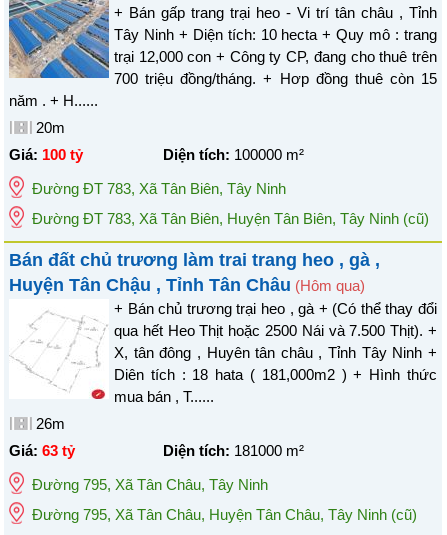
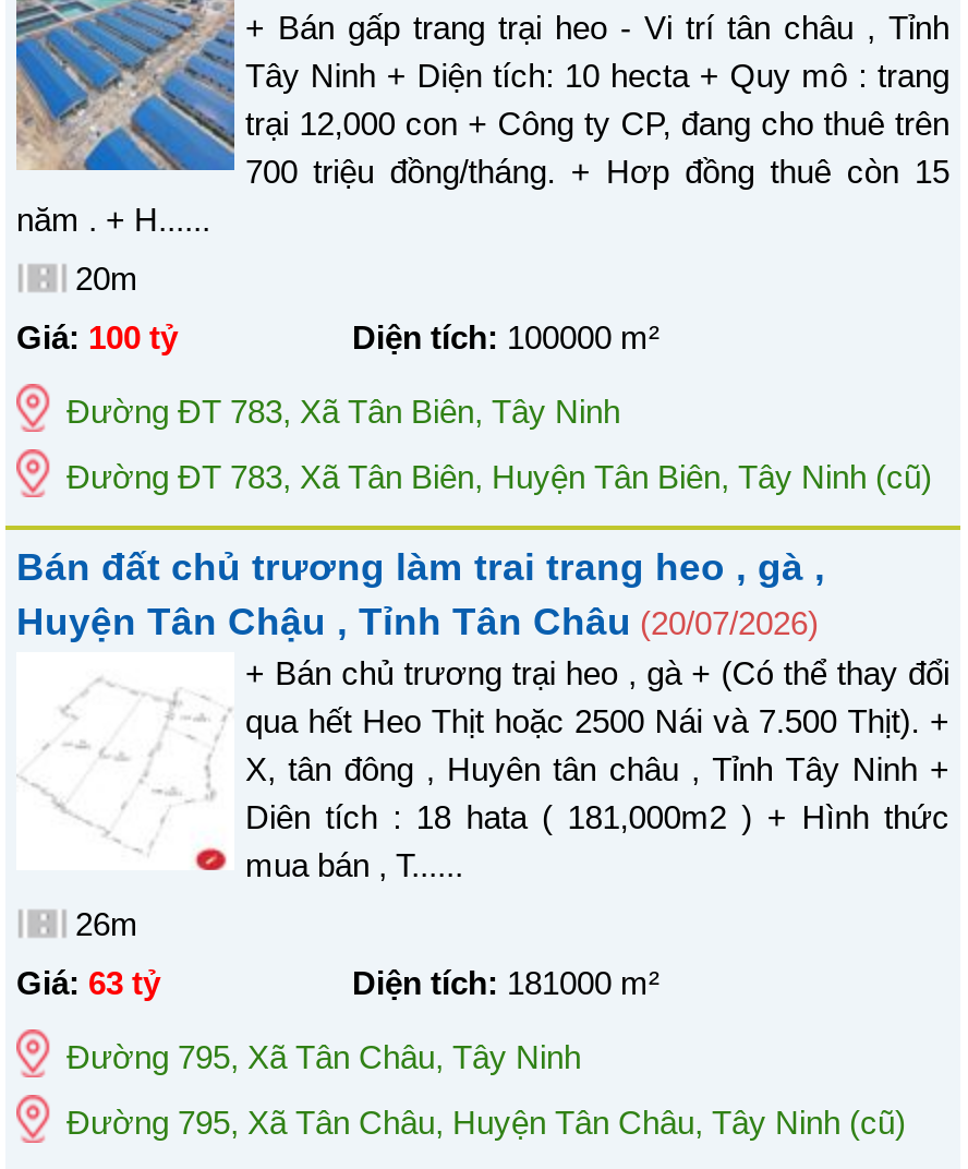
[9,275,365,295] Huyện Tân Chậu , Tỉnh Tân Châu (Hôm qua) -> [16,600,819,643] Huyện Tân Chậu , Tỉnh Tân Châu (20/07/2026)

